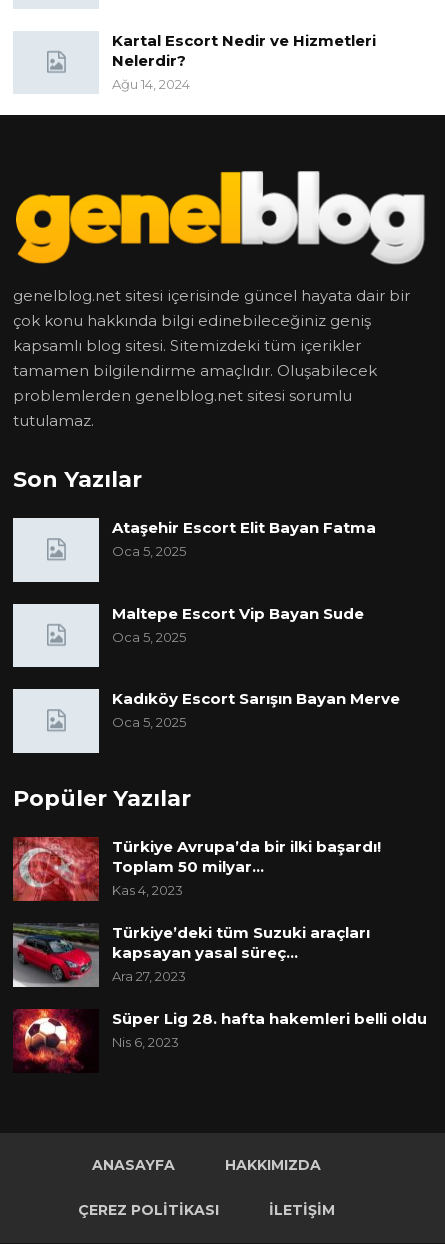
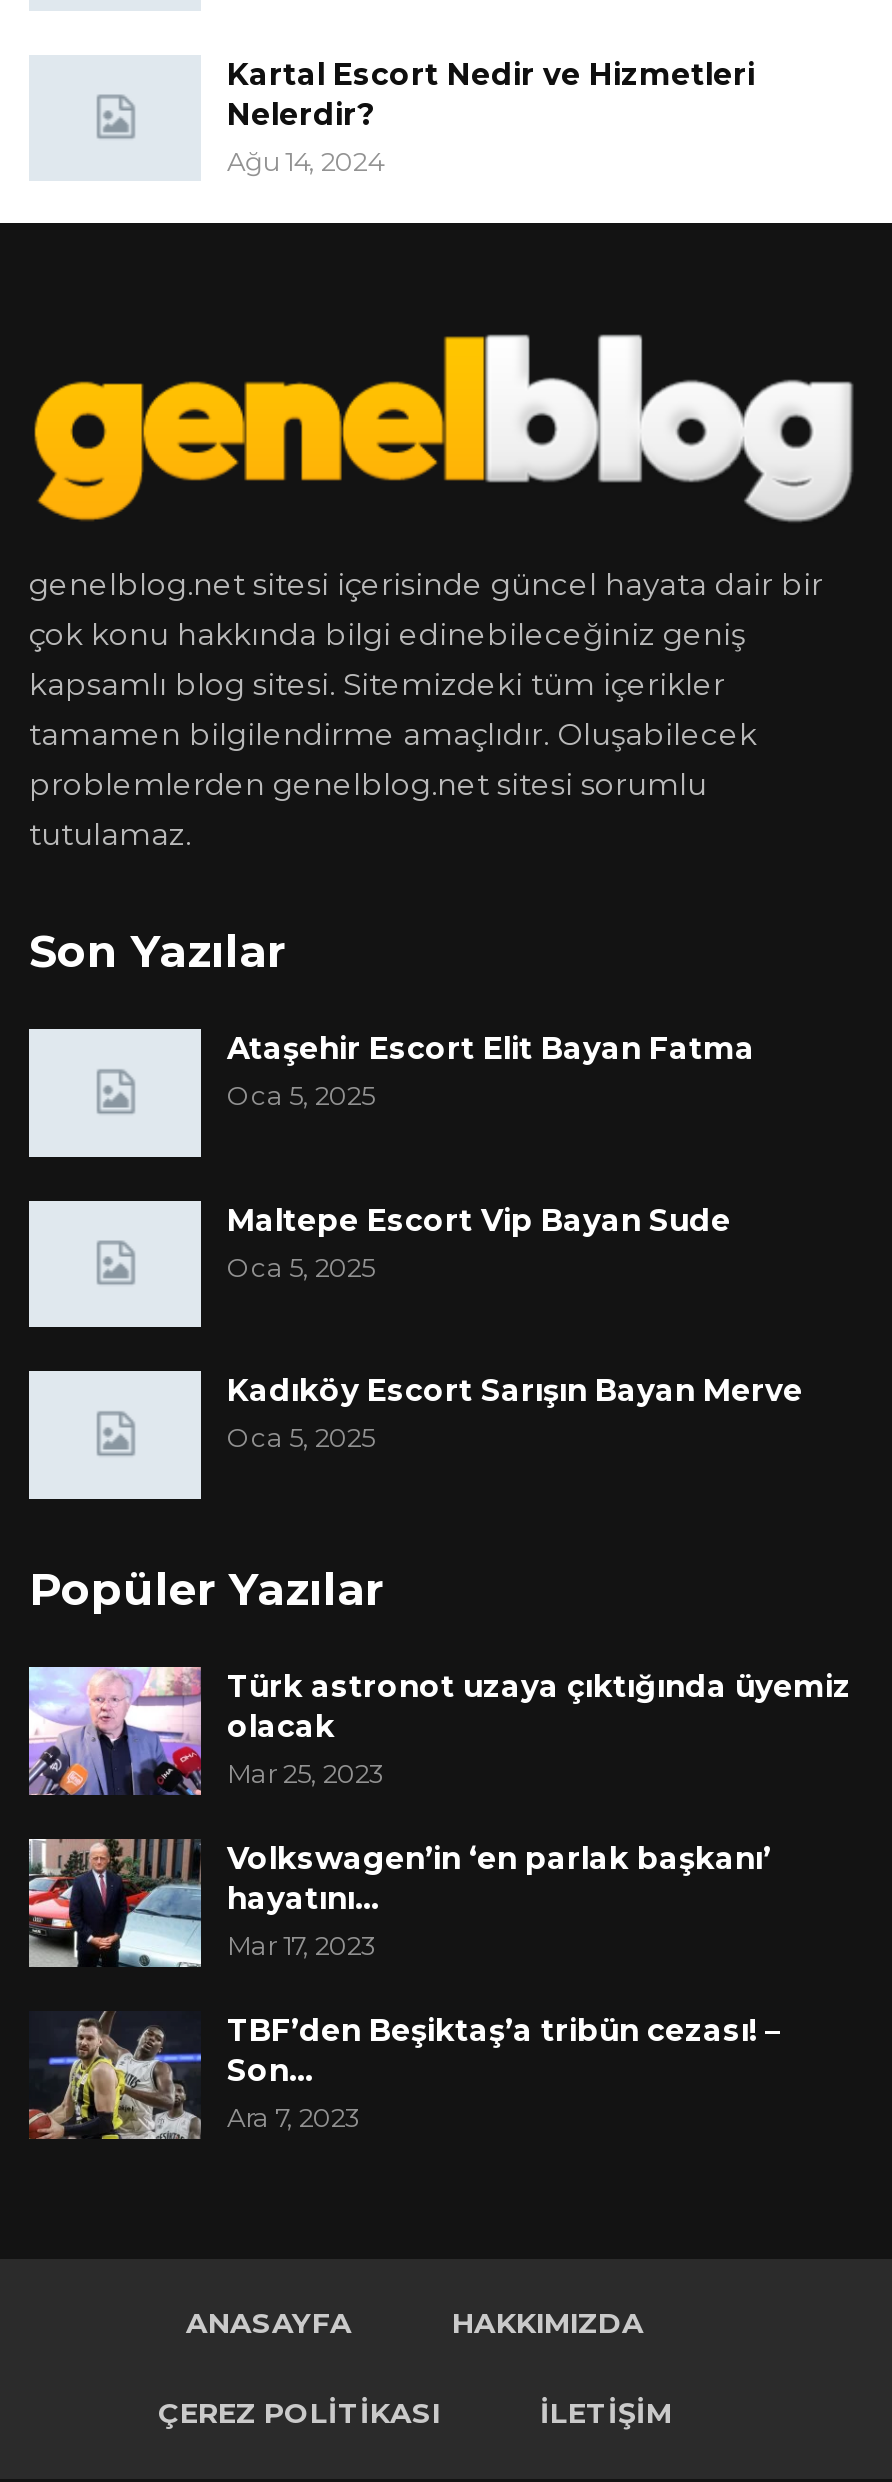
[12,836,381,902] [image] | Türkiye Avrupa’da bir ilki başardı! | Toplam 50 milyar… | Kas 4, 2023 -> [27,1663,851,1797] [image] | Türk astronot uzaya çıktığında üyemiz | olacak | Mar 25, 2023
[13,923,370,988] [image] | Türkiye’deki tüm Suzuki araçları | kapsayan yasal süreç… | Ara 27, 2023 -> [27,1837,771,1967] [image] | Volkswagen’in ‘en parlak başkanı’ | hayatını… | Mar 17, 2023
[13,1008,427,1073] [image] | Süper Lig 28. hafta hakemleri belli oldu | Nis 6, 2023 -> [27,2011,781,2141] [image] | TBF’den Beşiktaş’a tribün cezası! – | Son… | Ara 7, 2023

